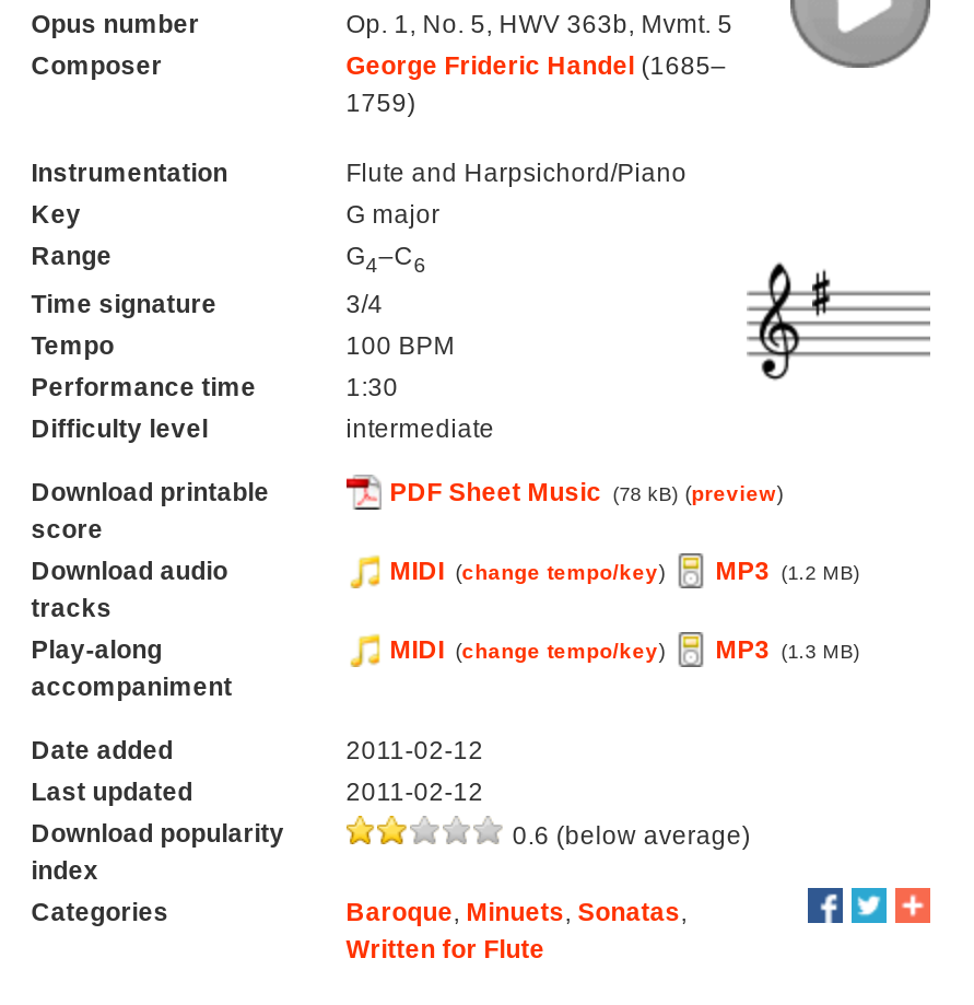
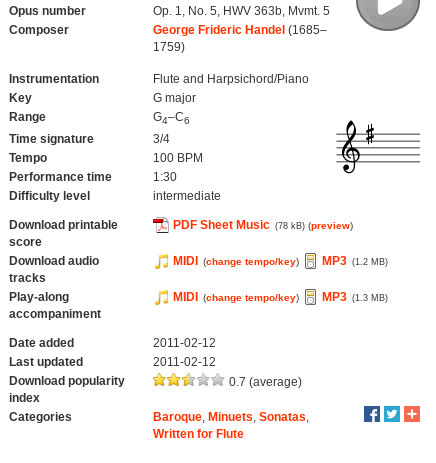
[506,822,751,848] 0.6 (below average) -> [226,376,302,388] 0.7 (average)

